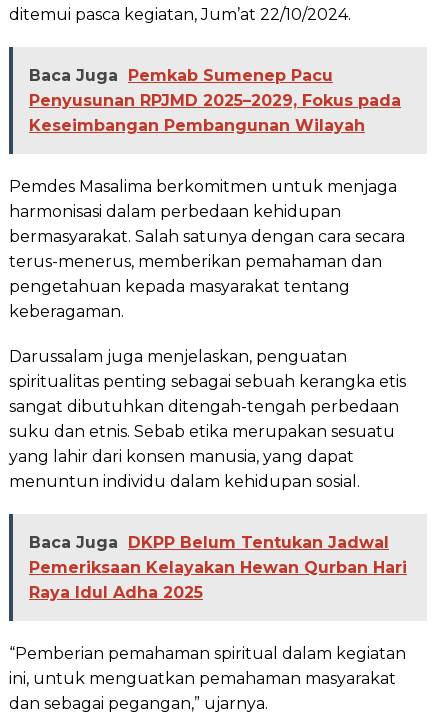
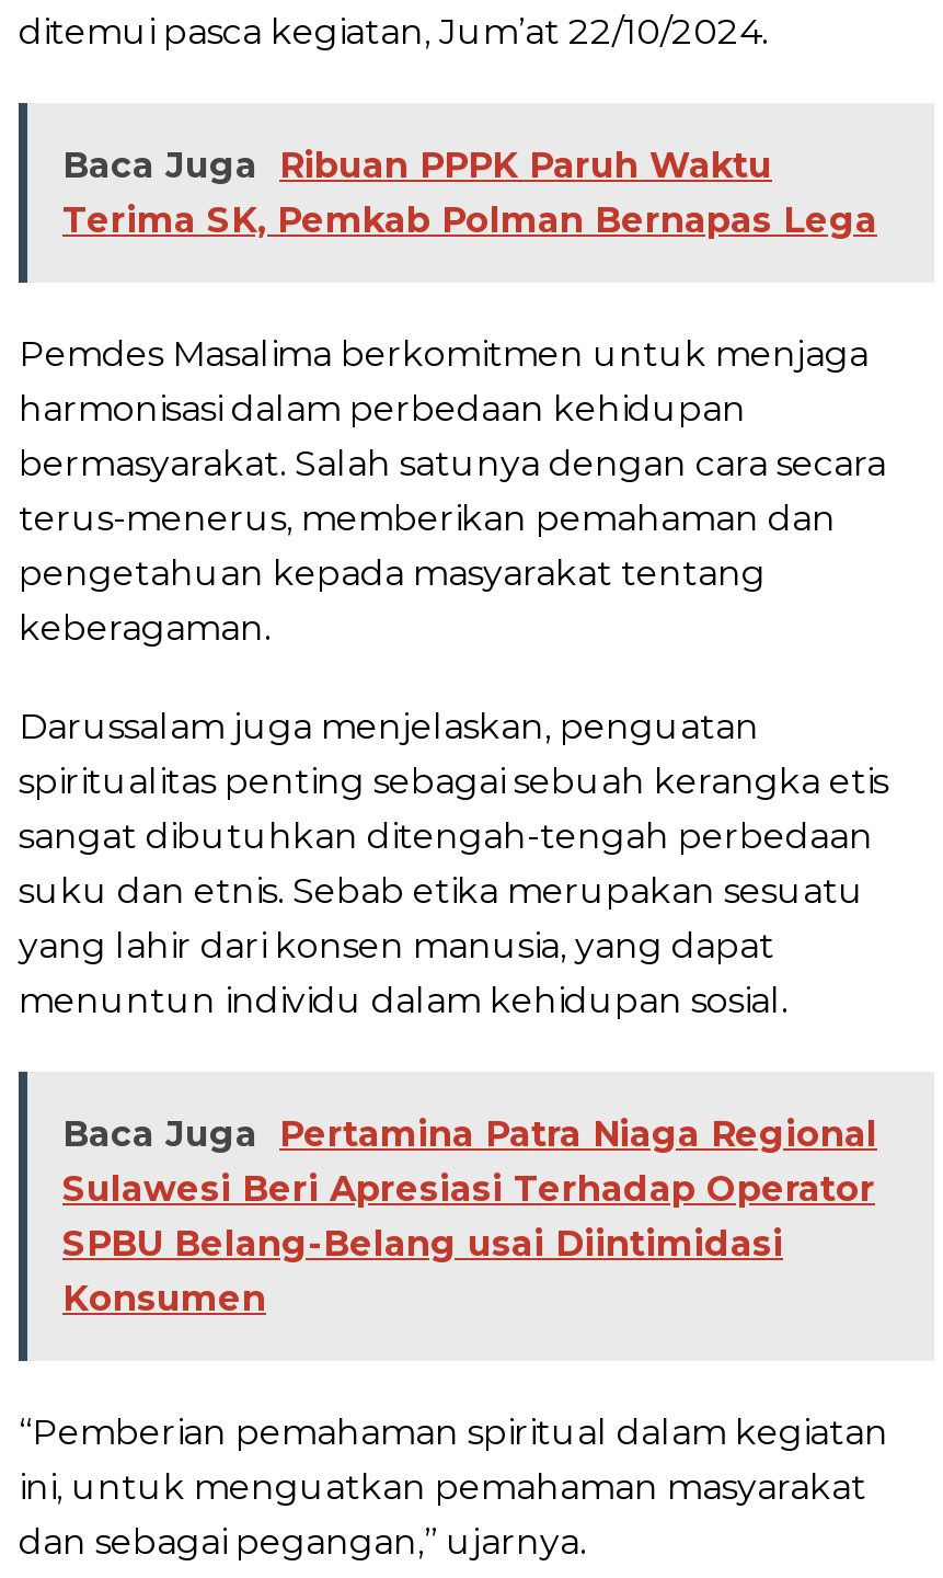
[29,66,401,135] Baca Juga Pemkab Sumenep Pacu | Penyusunan RPJMD 2025–2029, Fokus pada | Keseimbangan Pembangunan Wilayah -> [62,144,877,240] Baca Juga Ribuan PPPK Paruh Waktu | Terima SK, Pemkab Polman Bernapas Lega
moved [9,177,406,491] -> [19,332,888,1021]: Pemdes Masalima berkomitmen untuk menjaga | harmonisasi dalam perbedaan kehidupan | bermasyarakat. Salah satunya dengan cara secara | ... | yang lahir dari konsen manusia, yang dapat | menuntun individu dalam kehidupan sosial.
[29,533,407,602] Baca Juga DKPP Belum Tentukan Jadwal | Pemeriksaan Kelayakan Hewan Qurban Hari | Raya Idul Adha 2025 -> [62,1113,877,1319] Baca Juga Pertamina Patra Niaga Regional | Sulawesi Beri Apresiasi Terhadap Operator | SPBU Belang-Belang usai Diintimidasi | Konsumen

